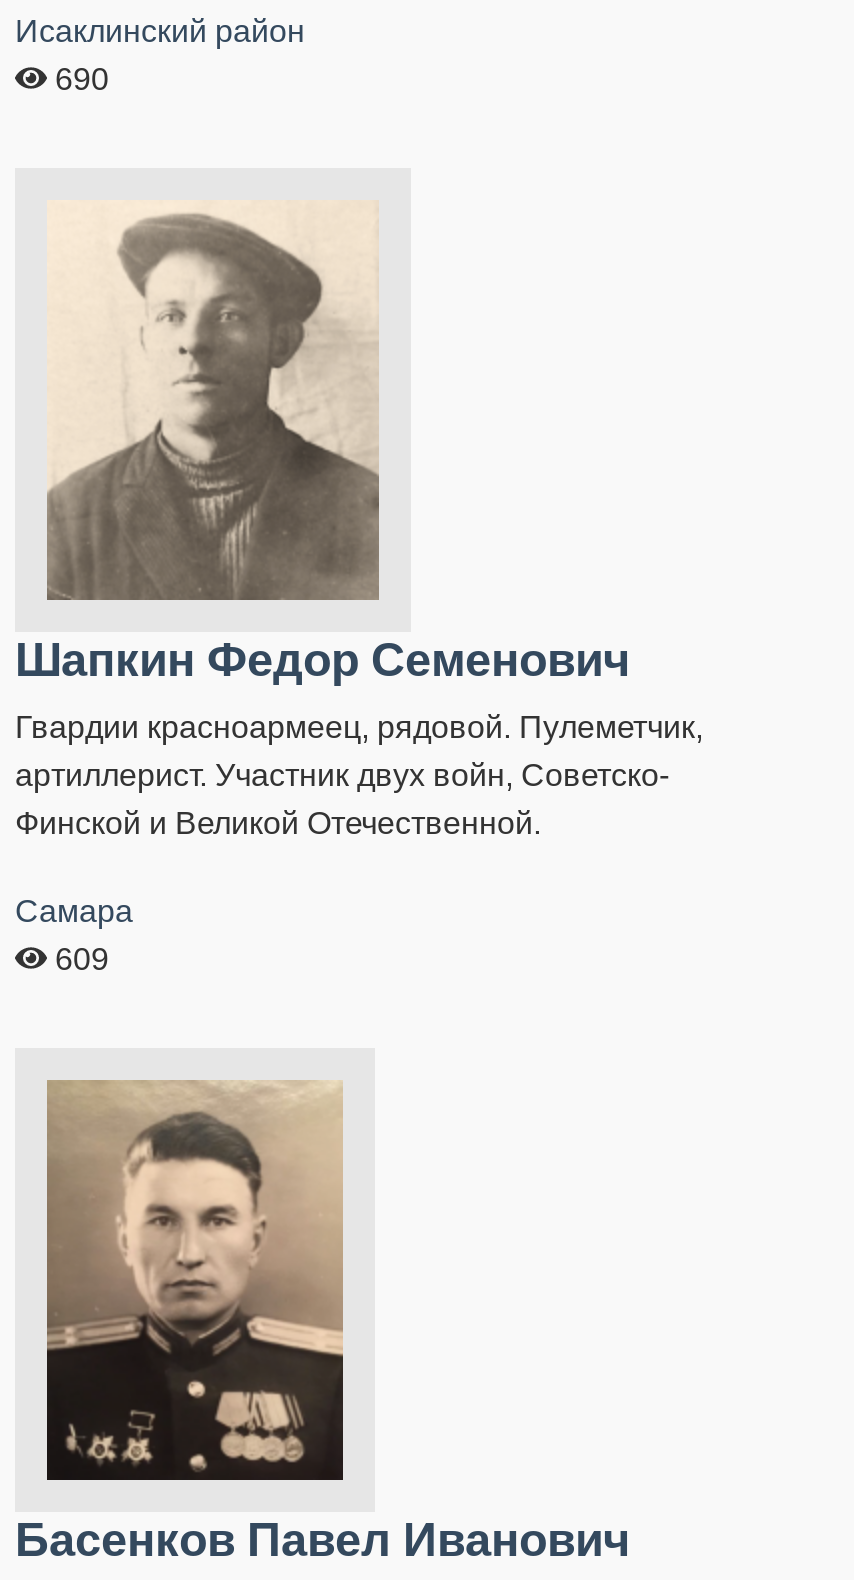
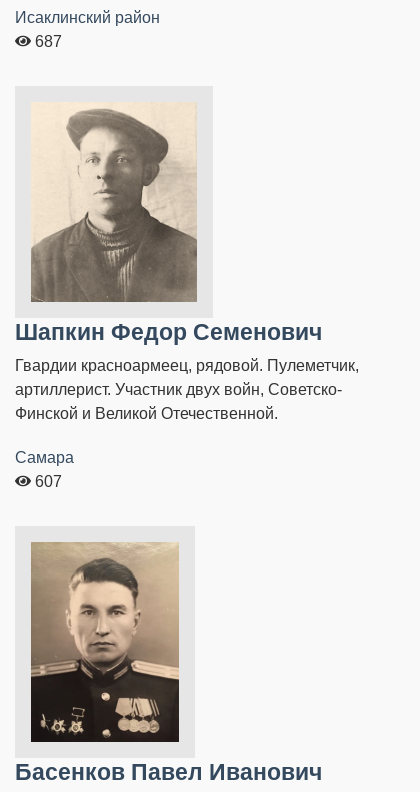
[47,62,109,96] 690 -> [31,33,62,50] 687
[47,942,109,976] 609 -> [31,473,62,490] 607

